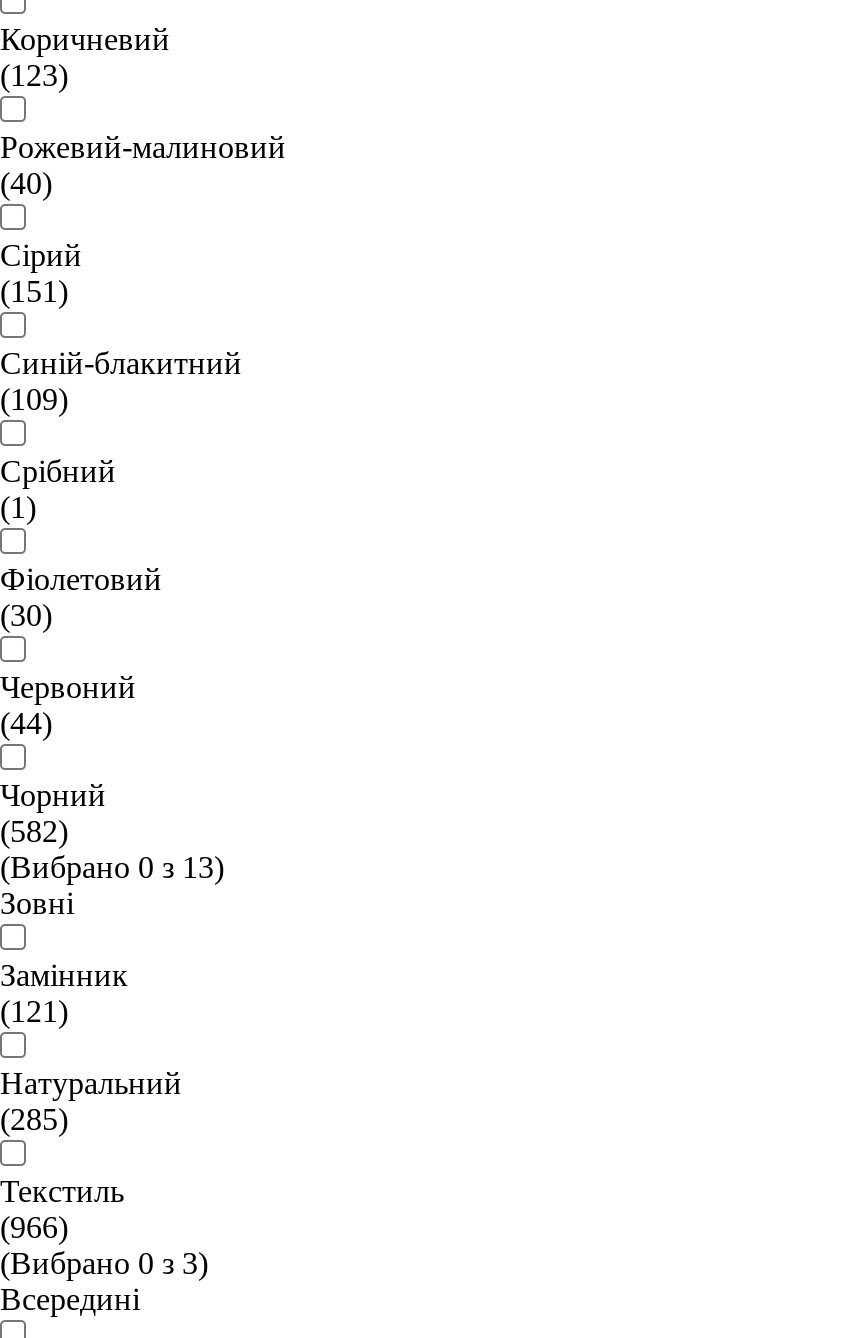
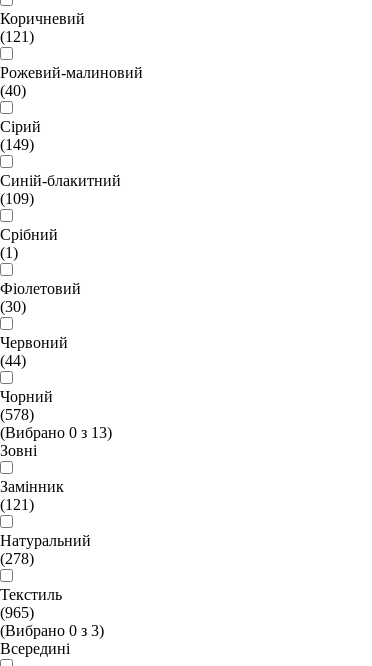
[0,58,68,92] (123) -> [0,28,34,45] (121)
[0,274,68,308] (151) -> [0,136,34,153] (149)
[0,814,68,848] (582) -> [0,406,34,423] (578)
[0,1102,68,1136] (285) -> [0,550,34,567] (278)
[0,1210,68,1244] (966) -> [0,604,34,621] (965)

